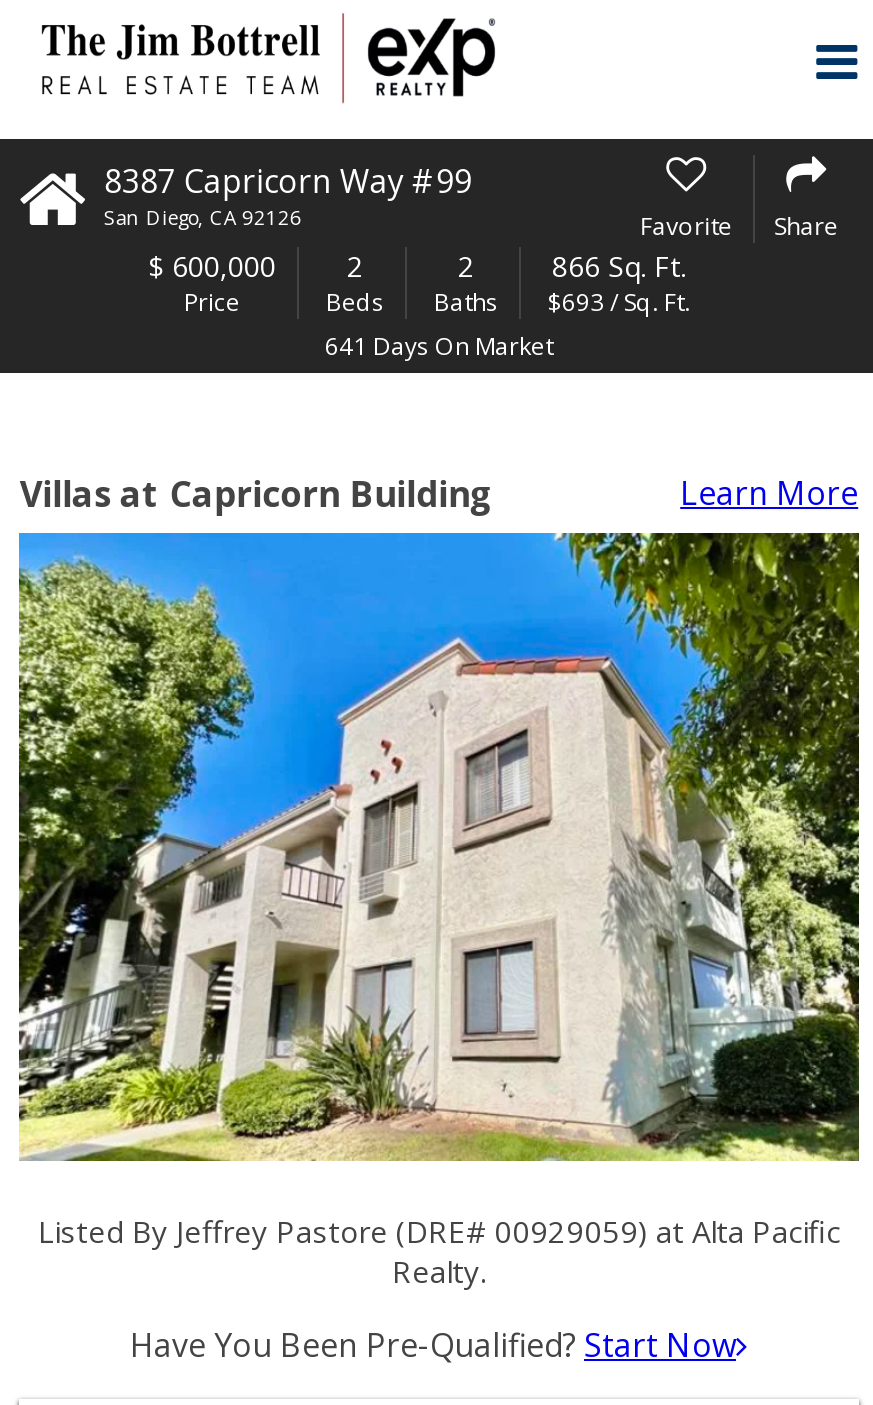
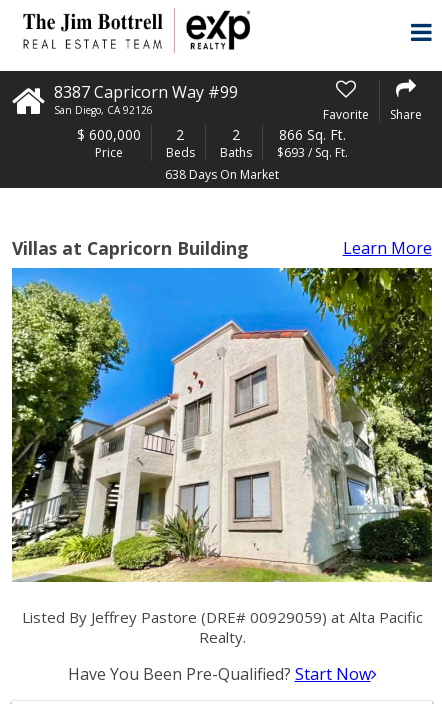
[325,329,553,363] 641 Days On Market -> [165,166,279,183] 638 Days On Market

